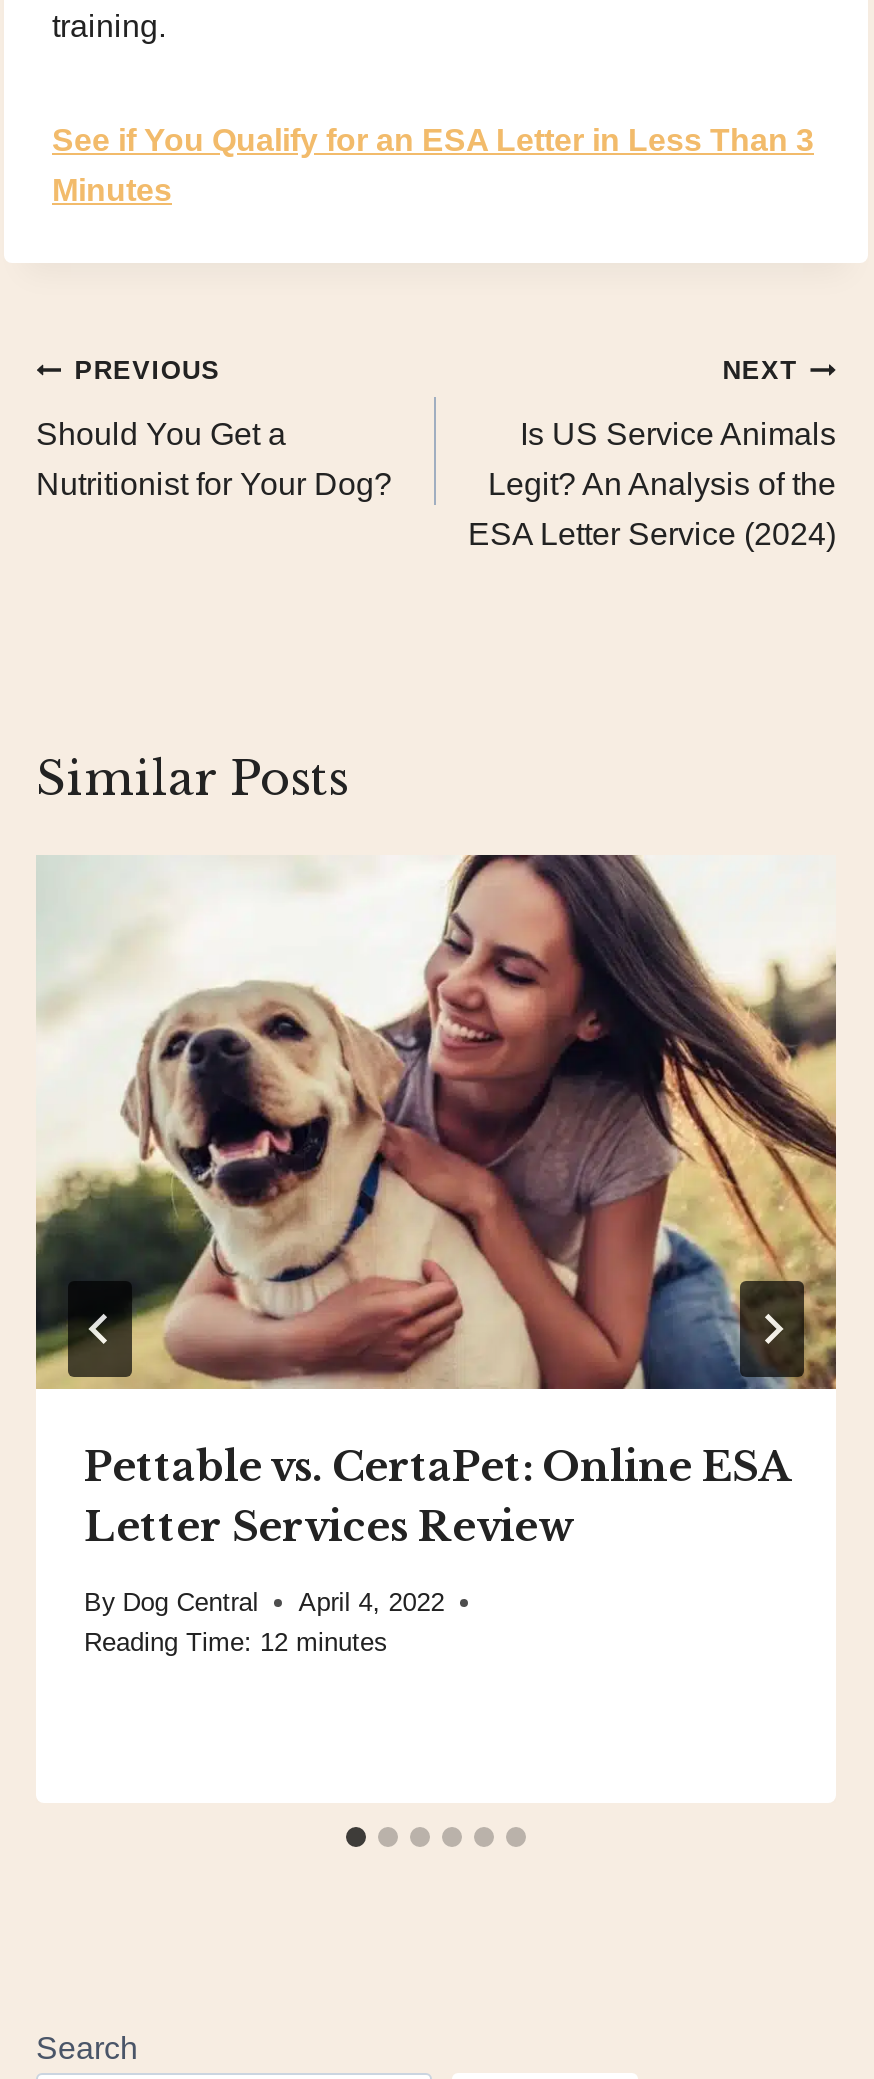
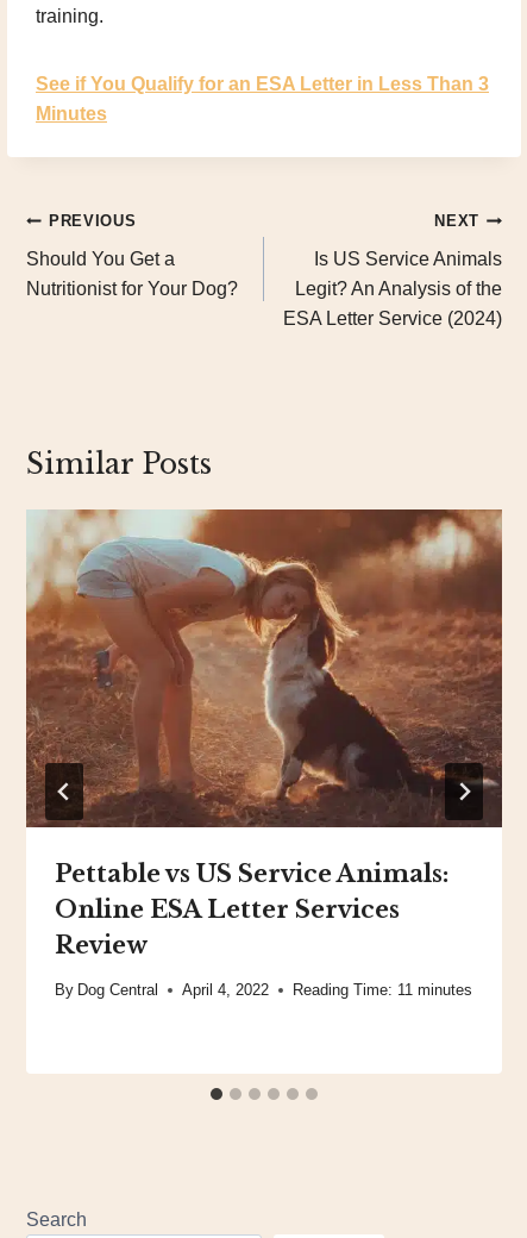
[36,853,838,1551] [image] | Pettable vs. CertaPet: Online ESA | Letter Services Review -> [25,508,503,960] [image] | Pettable vs US Service Animals: | Online ESA Letter Services | Review
moved [84,1587,444,1617] -> [55,981,269,999]: By Dog Central | April 4, 2022
[84,1627,388,1657] Reading Time: 12 minutes -> [293,981,473,999] Reading Time: 11 minutes

